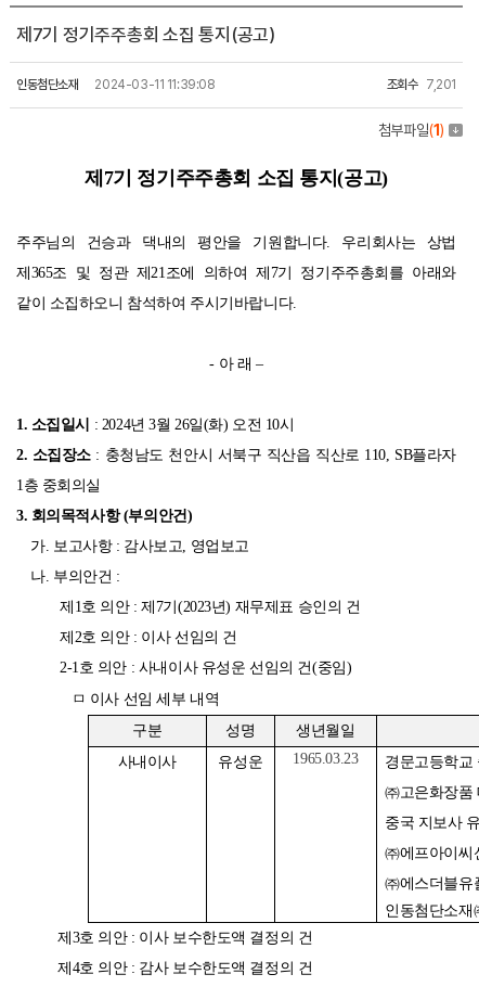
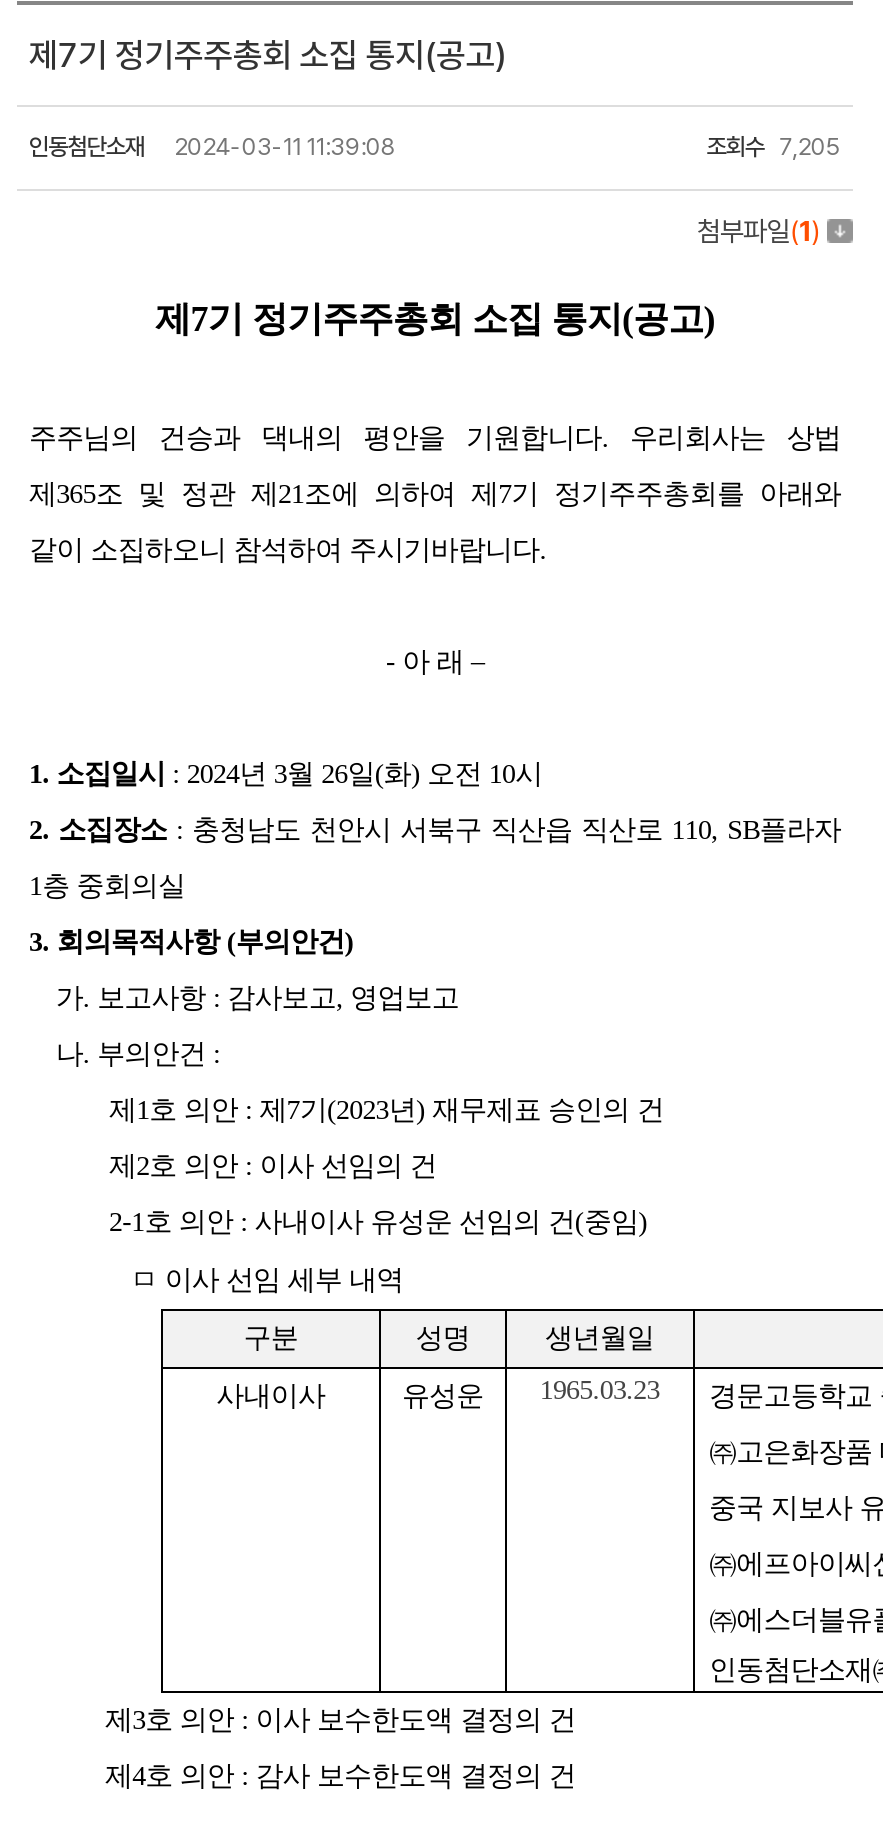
[387,77,456,92] 조회수 7,201 -> [707,133,841,161] 조회수 7,205

